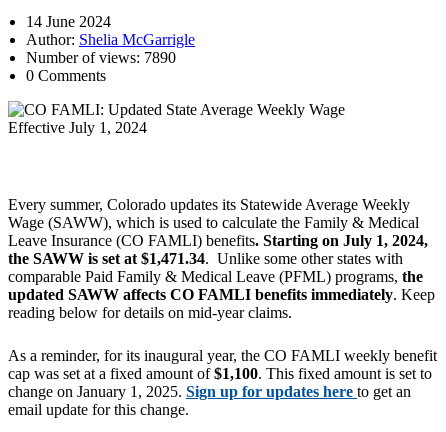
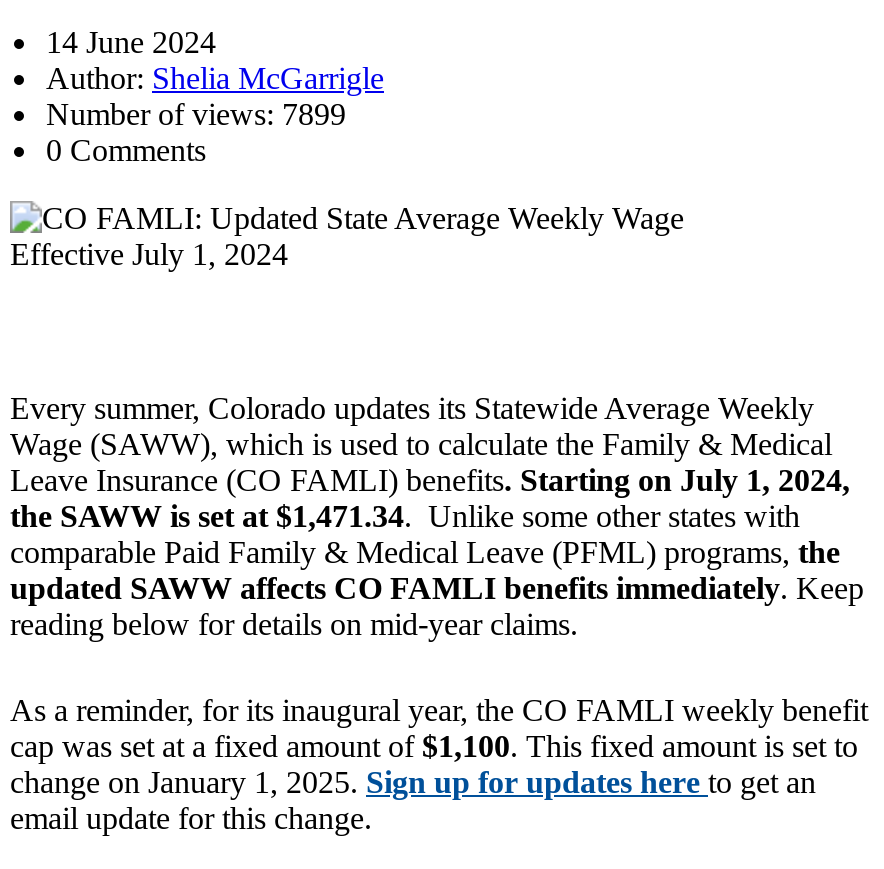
[26,49,176,66] Number of views: 7890 -> [46,96,346,130] Number of views: 7899

